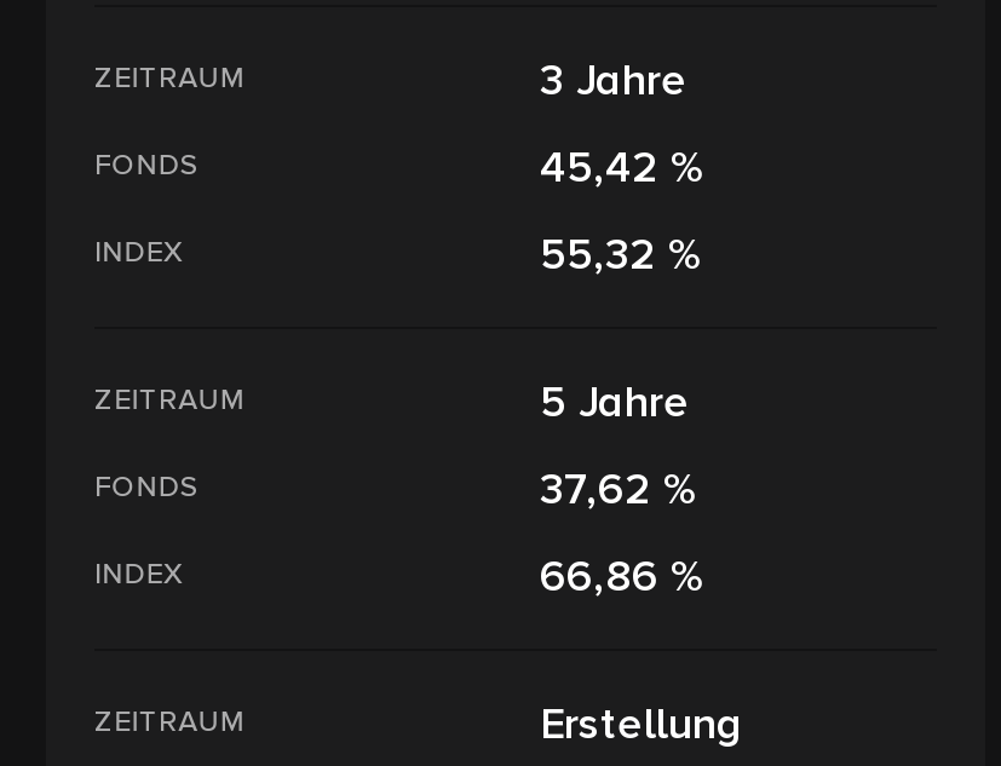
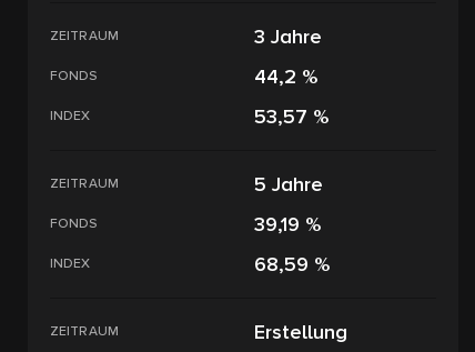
[540,139,704,192] 45,42 % -> [254,64,317,88] 44,2 %
[540,226,702,280] 55,32 % -> [254,104,329,128] 53,57 %
[540,461,697,514] 37,62 % -> [254,212,321,236] 39,19 %
[540,548,704,601] 66,86 % -> [254,252,330,276] 68,59 %

